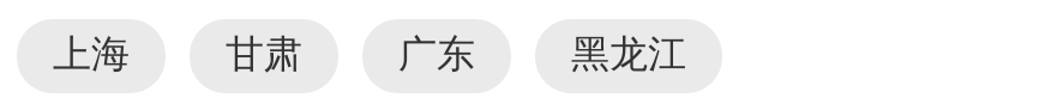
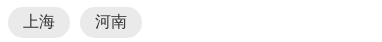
[226,33,686,74] 甘肃 | 广东 | 黑龙江 -> [95,13,127,30] 河南

